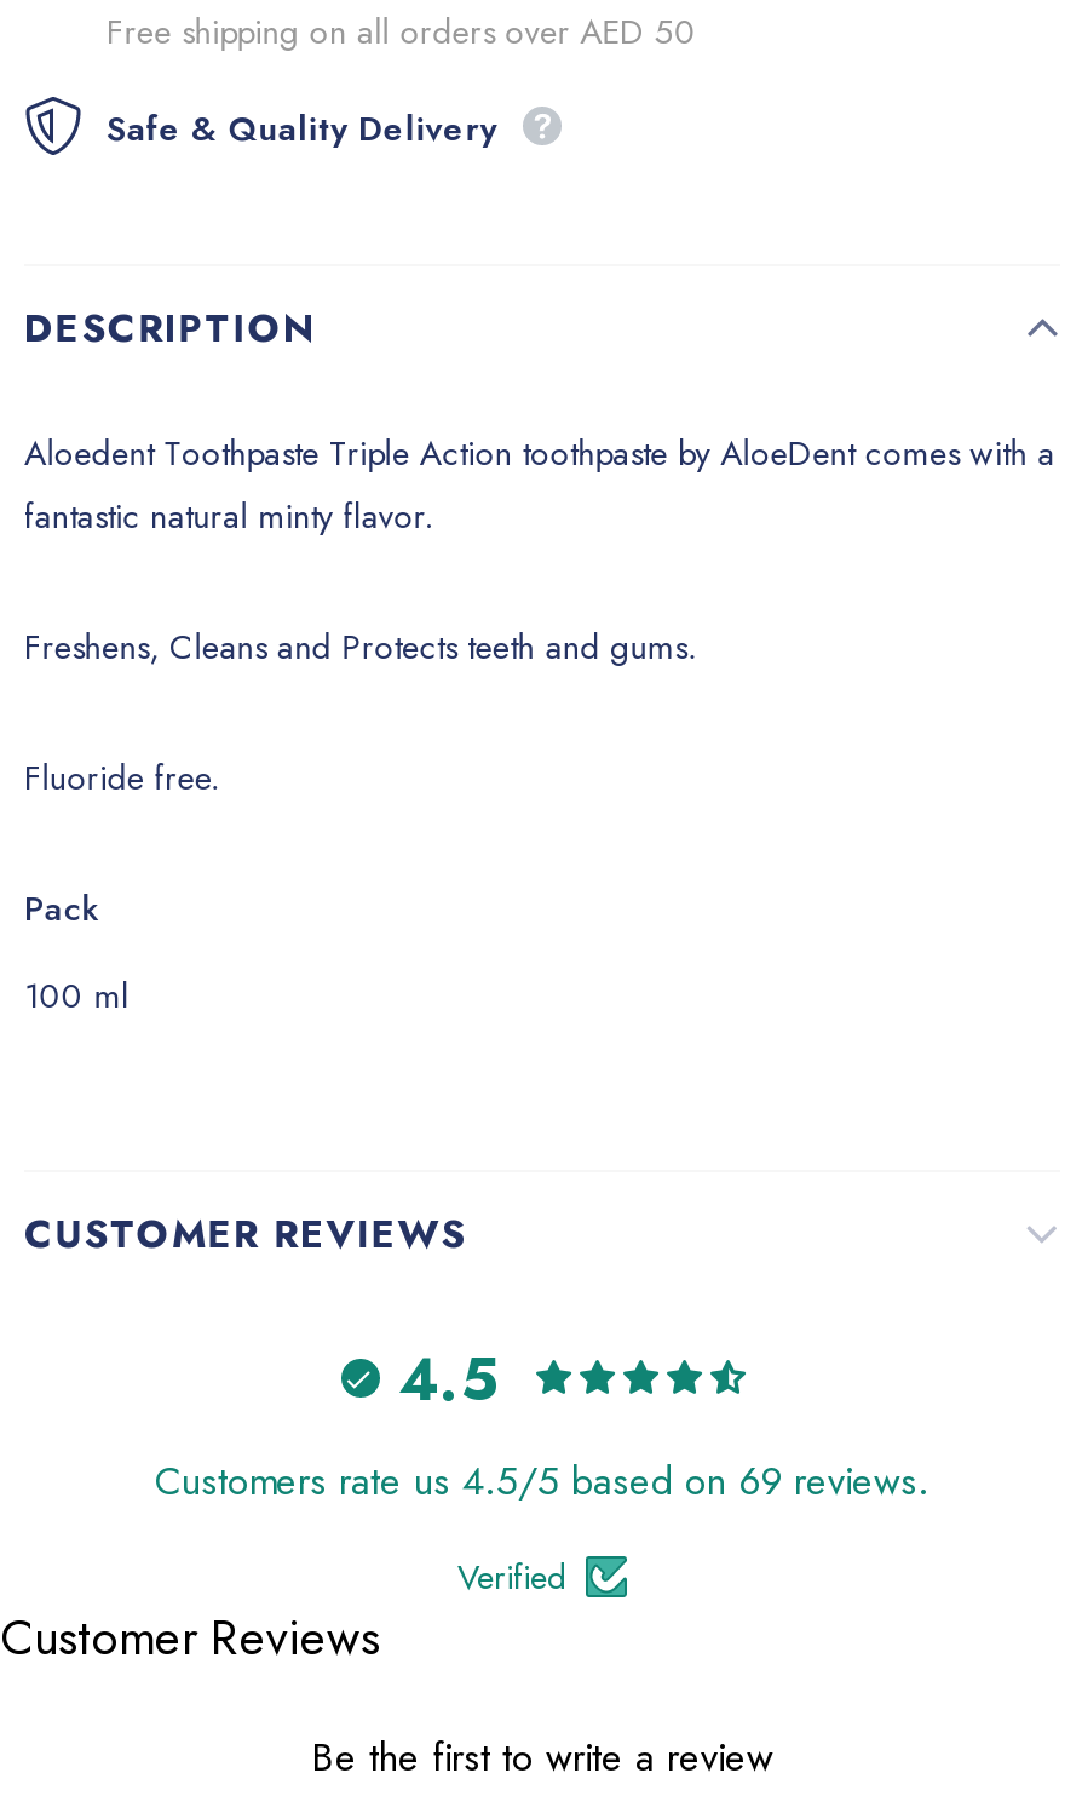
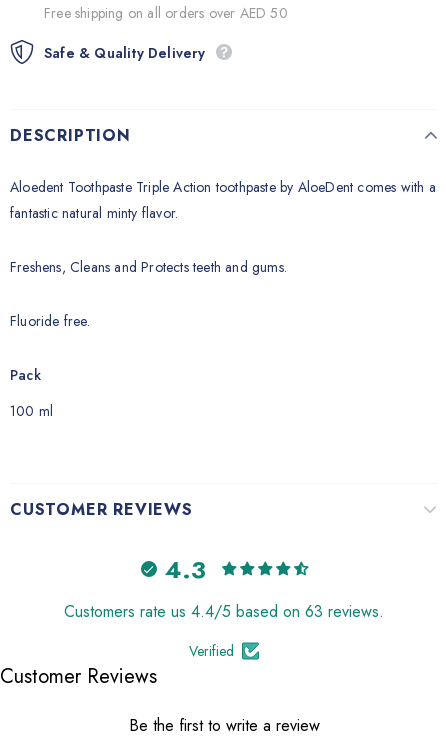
[398,1336,497,1421] 4.5 -> [164,551,205,586] 4.3
[155,1453,930,1509] Customers rate us 4.5/5 based on 69 reviews. -> [64,600,384,623] Customers rate us 4.4/5 based on 63 reviews.

